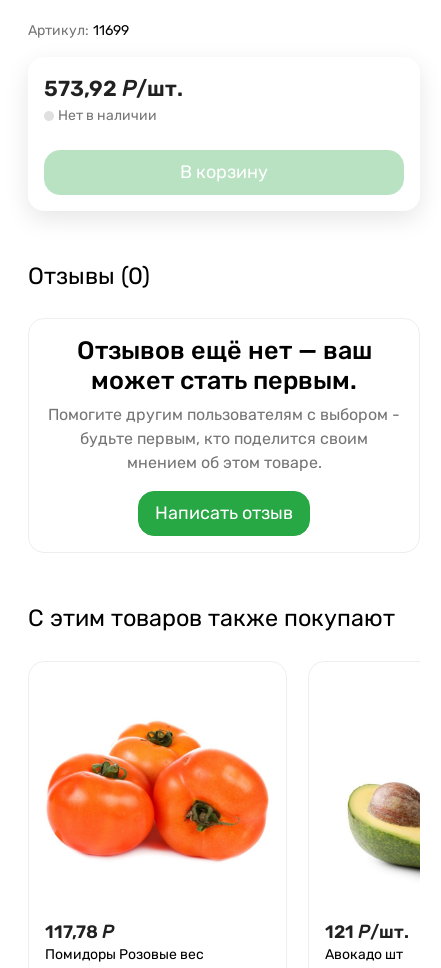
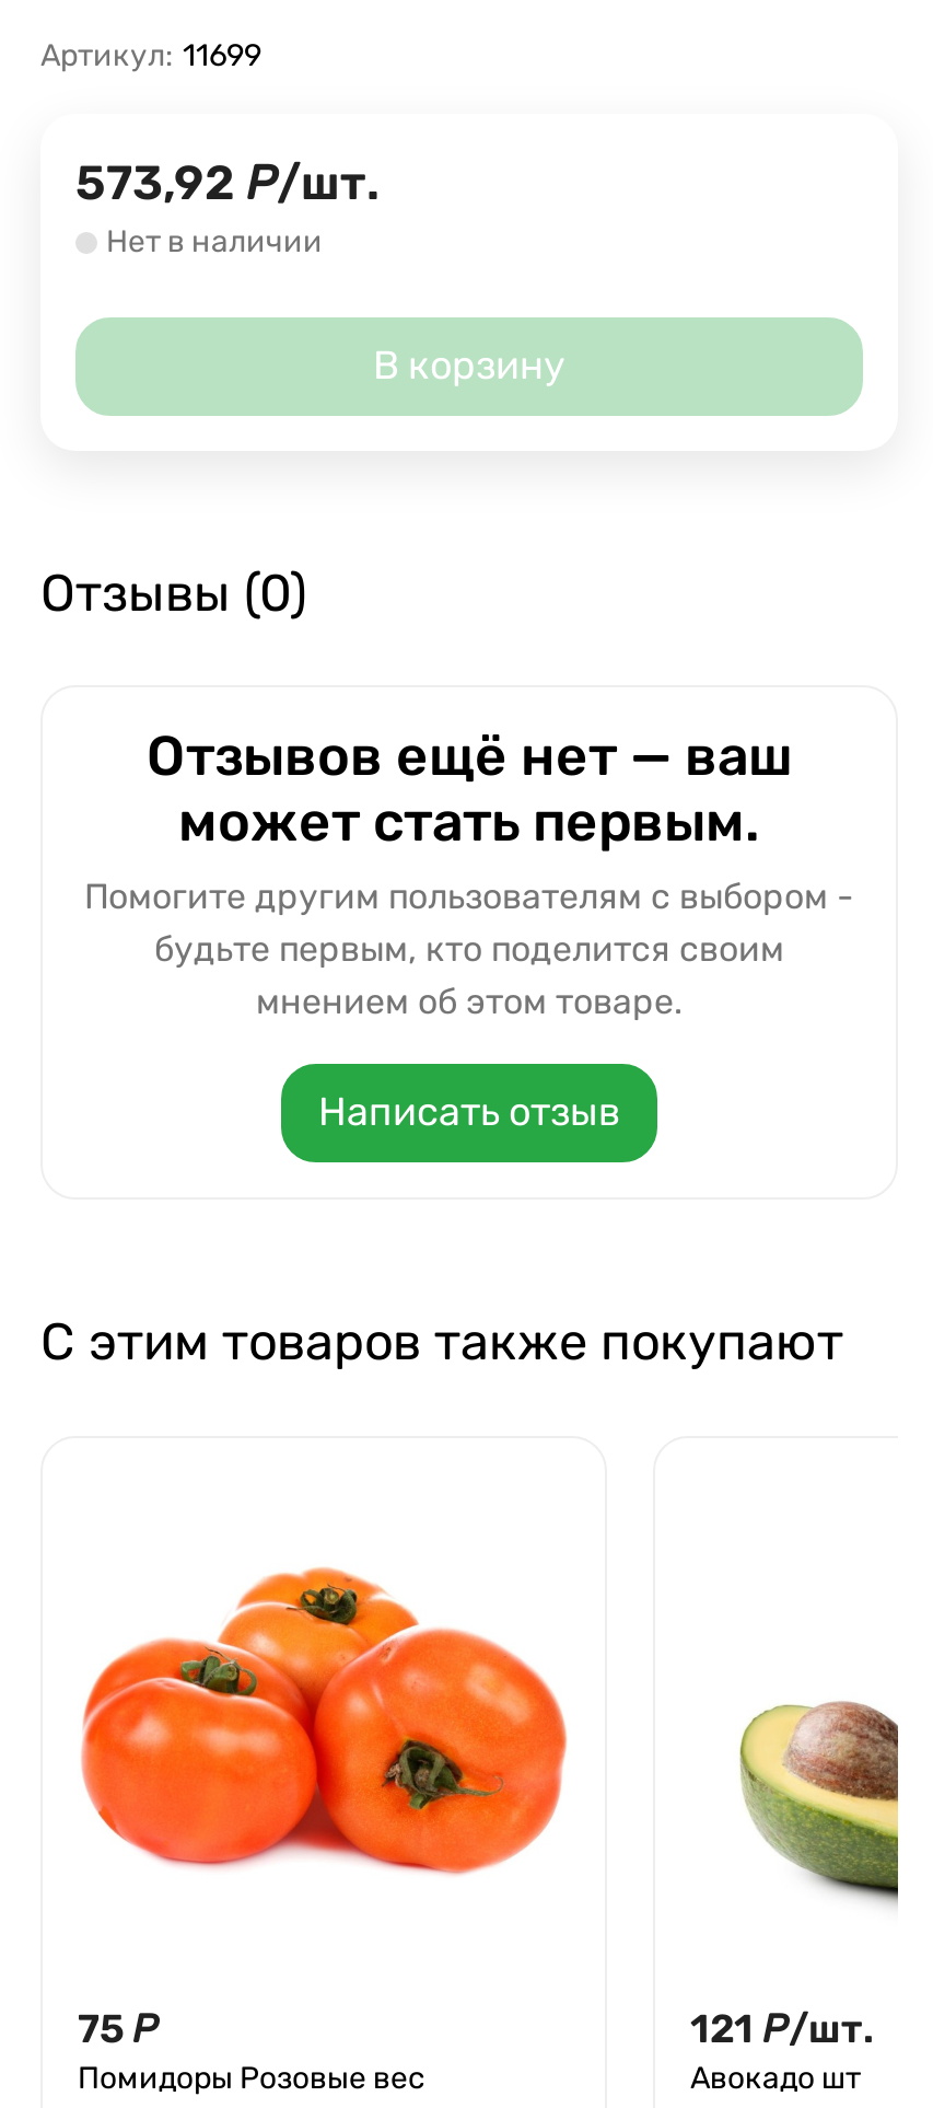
[45,921,114,943] 117,78 Р -> [78,2006,159,2054] 75 Р

